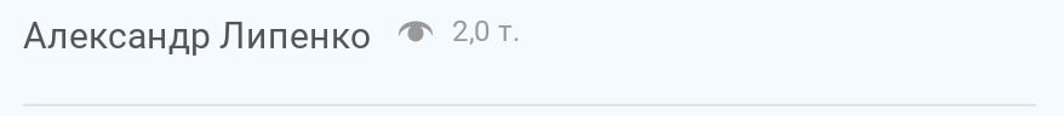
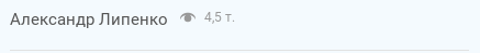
[452,14,520,48] 2,0 т. -> [204,9,235,25] 4,5 т.

